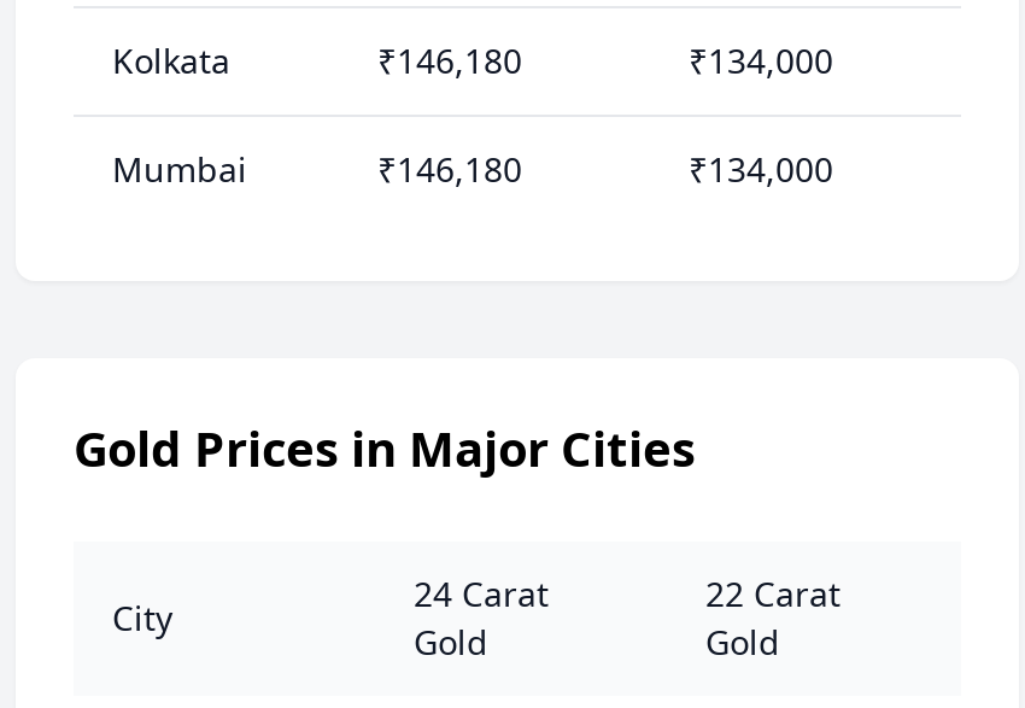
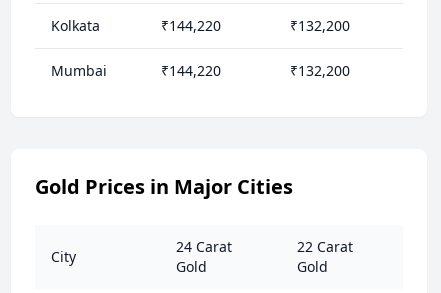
[377,37,522,83] ₹146,180 -> [161,16,221,35] ₹144,220
[689,37,833,83] ₹134,000 -> [290,16,350,35] ₹132,200
[377,146,522,192] ₹146,180 -> [161,61,221,80] ₹144,220
[689,146,833,192] ₹134,000 -> [290,61,350,80] ₹132,200

